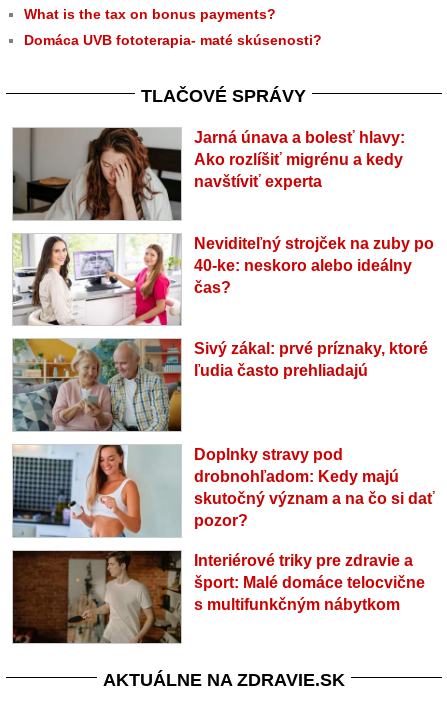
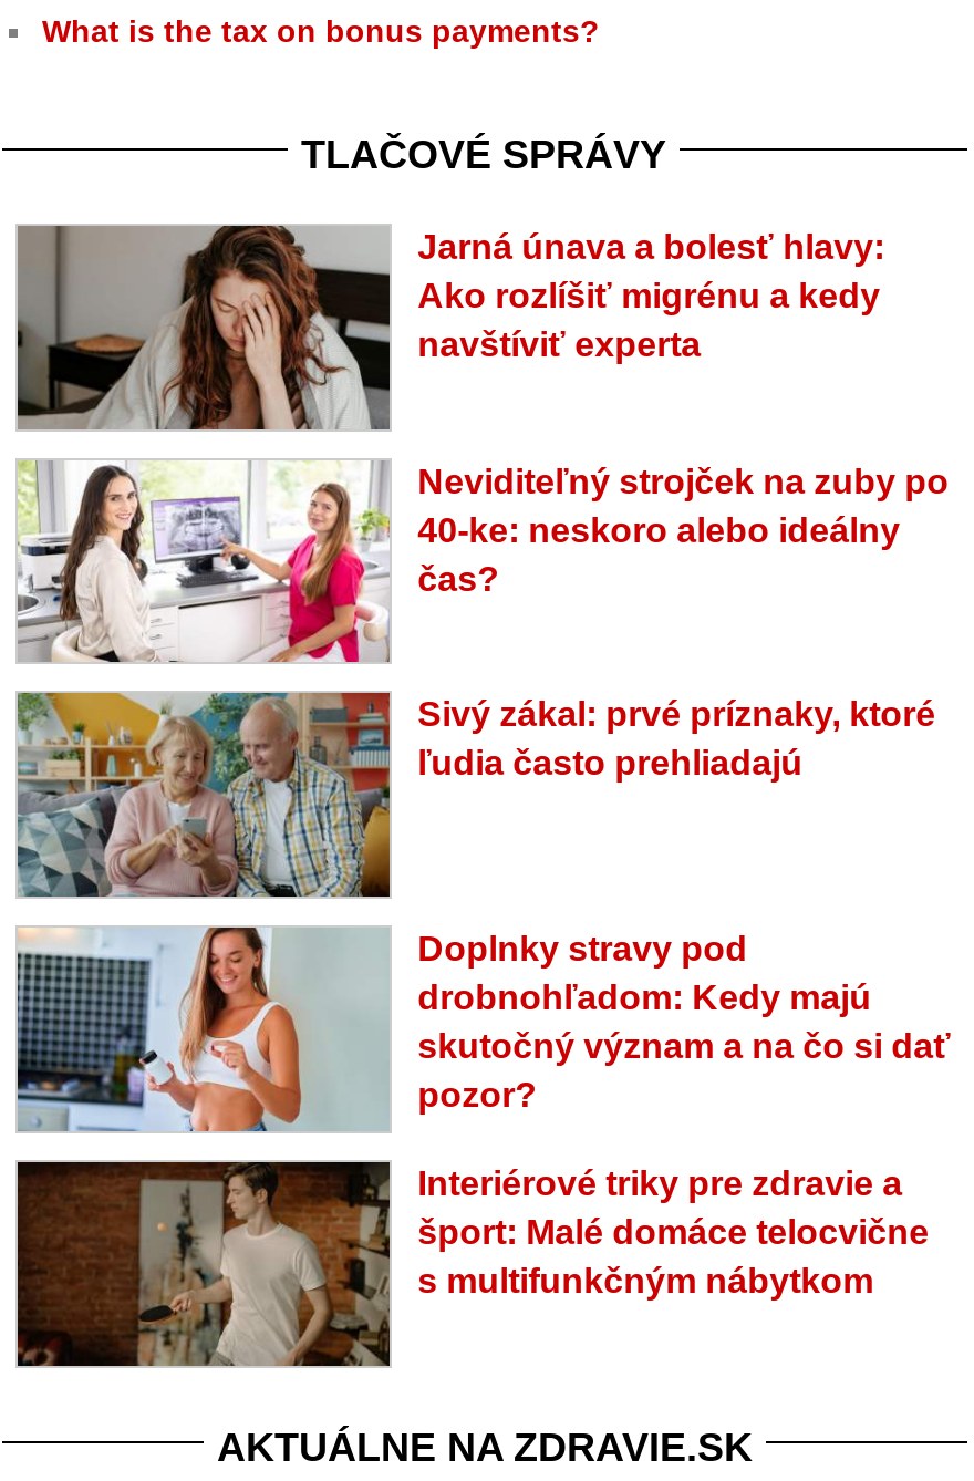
[24,32,322,48] Domáca UVB fototerapia- maté skúsenosti? -> none

